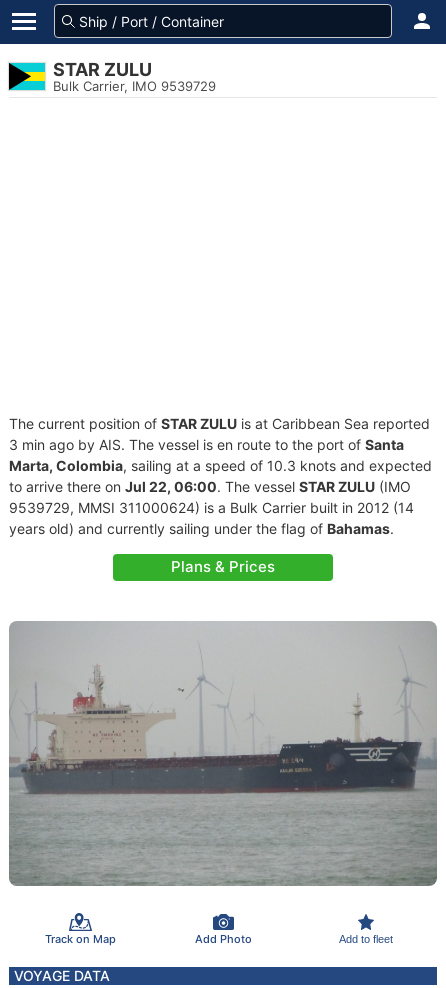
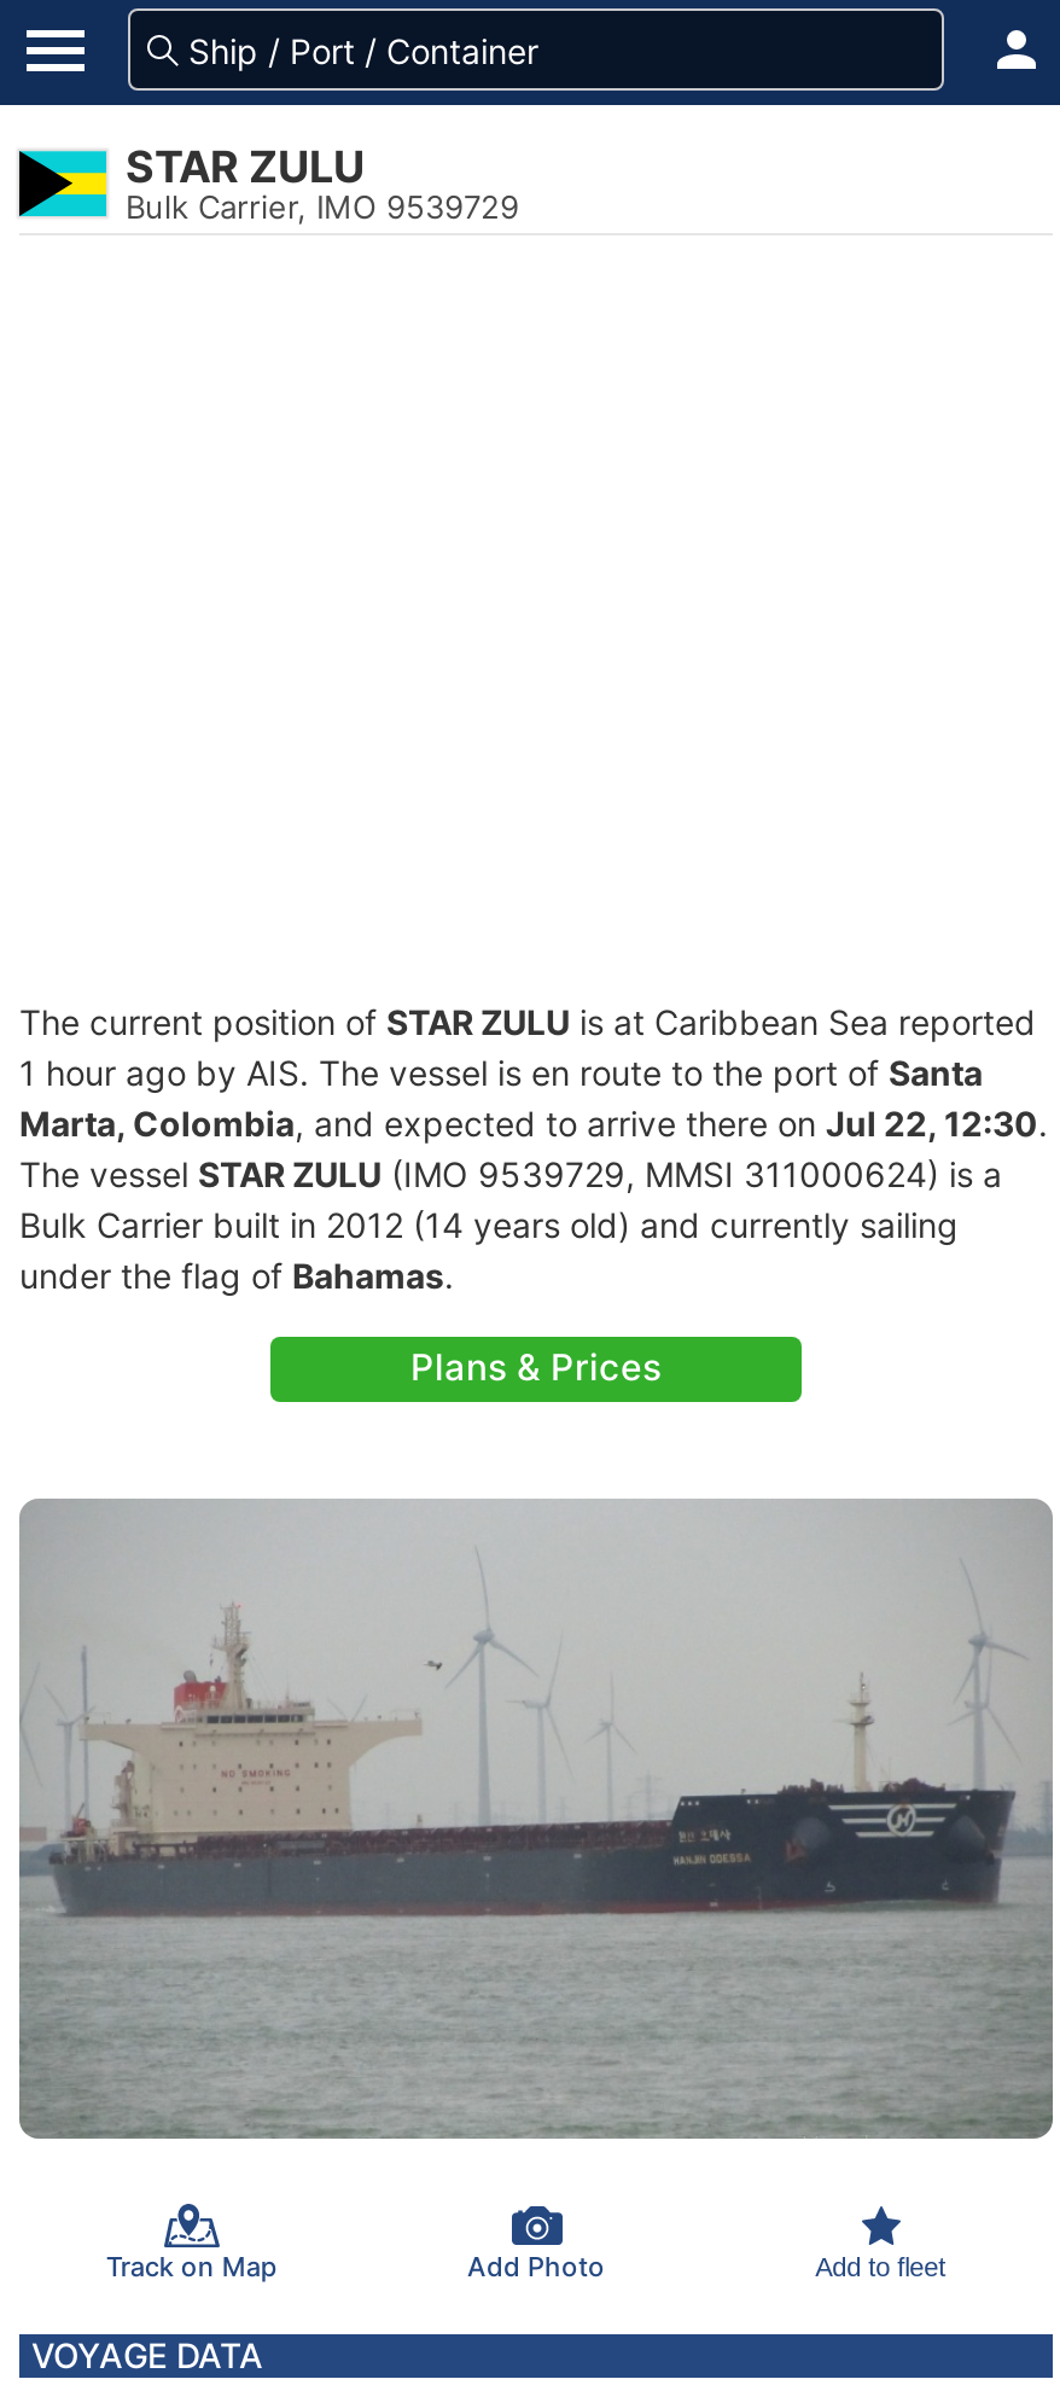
[9,436,432,537] 3 min ago by AIS. The vessel is en route to the port of Santa | Marta, Colombia, sailing at a speed of 10.3 knots and expected | to arrive there on Jul 22, 06:00. The vessel STAR ZULU (IMO | 9539729, MMSI 311000624) is a Bulk Carrier built in 2012 (14 | years old) and currently sailing under the flag of Bahamas. -> [19,1052,1048,1296] 1 hour ago by AIS. The vessel is en route to the port of Santa | Marta, Colombia, and expected to arrive there on Jul 22, 12:30. | The vessel STAR ZULU (IMO 9539729, MMSI 311000624) is a | Bulk Carrier built in 2012 (14 years old) and currently sailing | under the flag of Bahamas.

